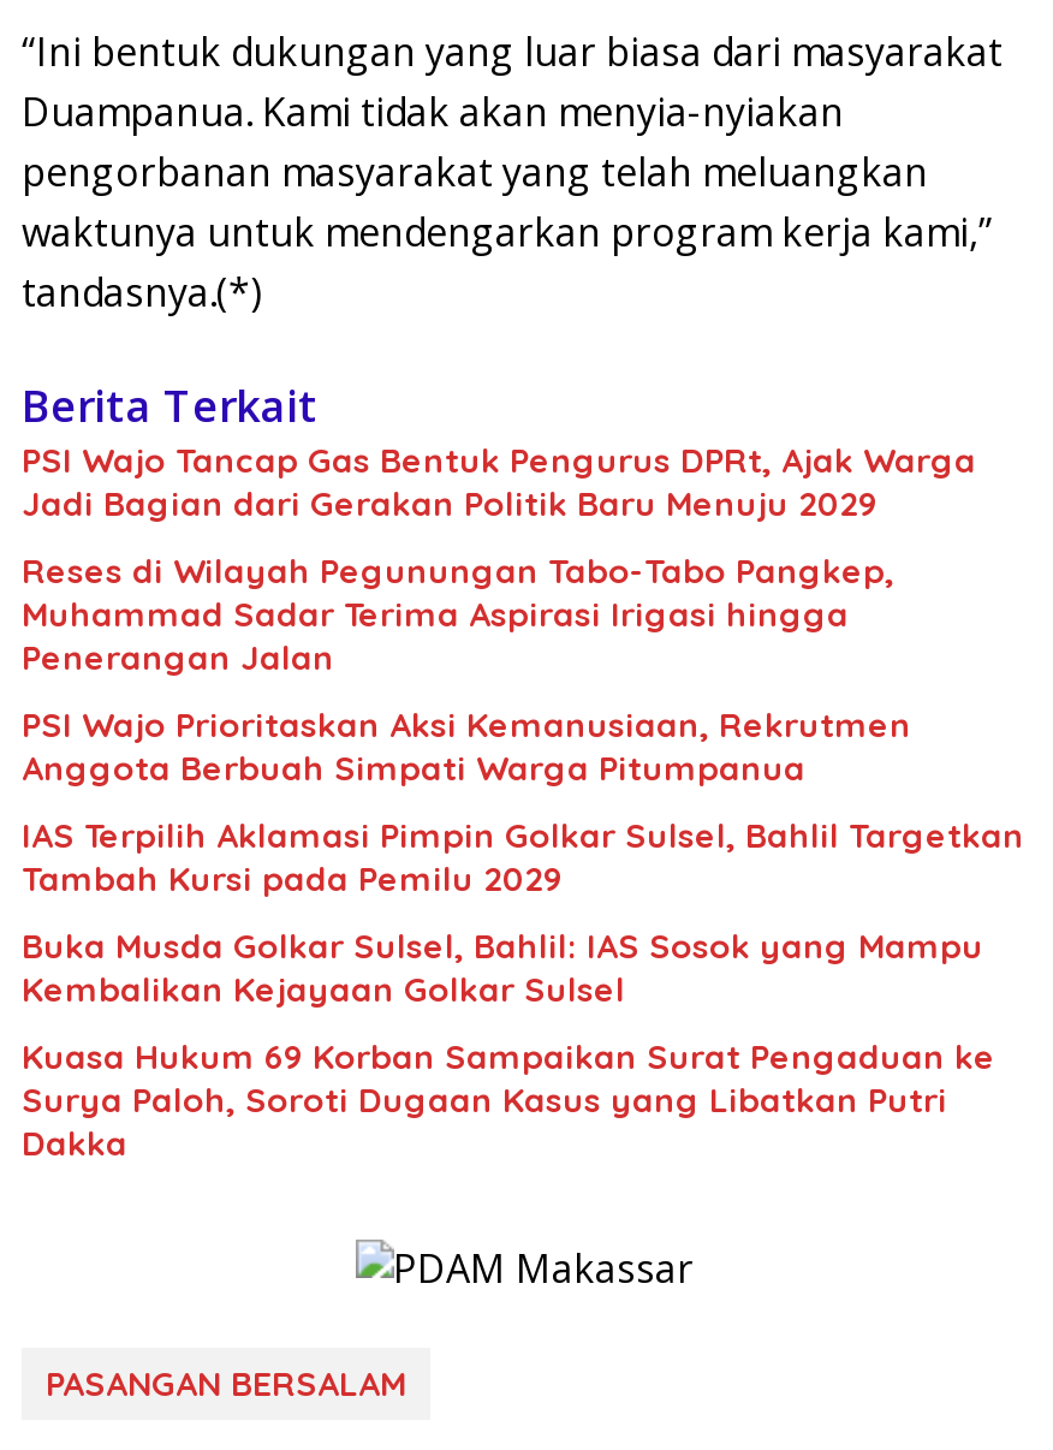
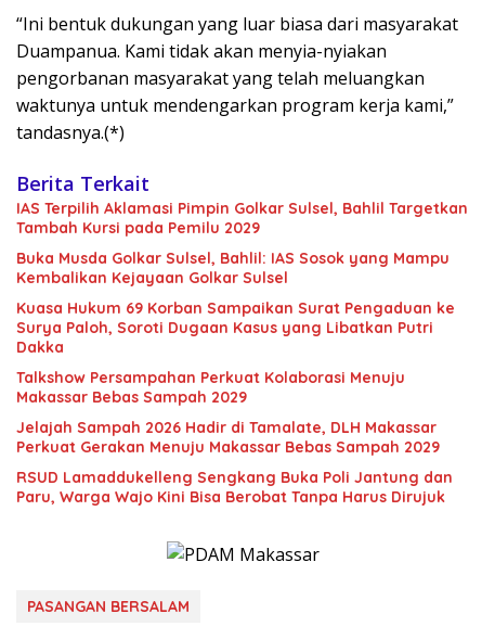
[22,437,976,788] PSI Wajo Tancap Gas Bentuk Pengurus DPRt, Ajak Warga | Jadi Bagian dari Gerakan Politik Baru Menuju 2029 | Reses di Wilayah Pegunungan Tabo-Tabo Pangkep, | Muhammad Sadar Terima Aspirasi Irigasi hingga | Penerangan Jalan | PSI Wajo Prioritaskan Aksi Kemanusiaan, Rekrutmen | Anggota Berbuah Simpati Warga Pitumpanua -> none
moved [22,813,1024,1164] -> [16,199,468,357]: IAS Terpilih Aklamasi Pimpin Golkar Sulsel, Bahlil Targetkan | Tambah Kursi pada Pemilu 2029 | Buka Musda Golkar Sulsel, Bahlil: IAS Sosok yang Mampu | Kembalikan Kejayaan Golkar Sulsel | Kuasa Hukum 69 Korban Sampaikan Surat Pengaduan ke | Surya Paloh, Soroti Dugaan Kasus yang Libatkan Putri | Dakka
none -> [16,368,453,507] Talkshow Persampahan Perkuat Kolaborasi Menuju | Makassar Bebas Sampah 2029 | Jelajah Sampah 2026 Hadir di Tamalate, DLH Makassar | Perkuat Gerakan Menuju Makassar Bebas Sampah 2029 | RSUD Lamaddukelleng Sengkang Buka Poli Jantung dan | Paru, Warga Wajo Kini Bisa Berobat Tanpa Harus Dirujuk

